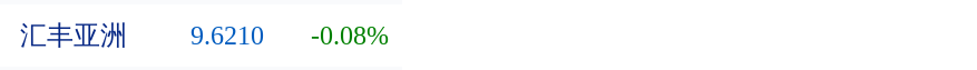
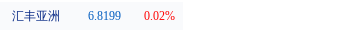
[190,20,264,51] 9.6210 -> [88,9,121,23] 6.8199
[311,20,389,51] -0.08% -> [144,9,175,23] 0.02%

